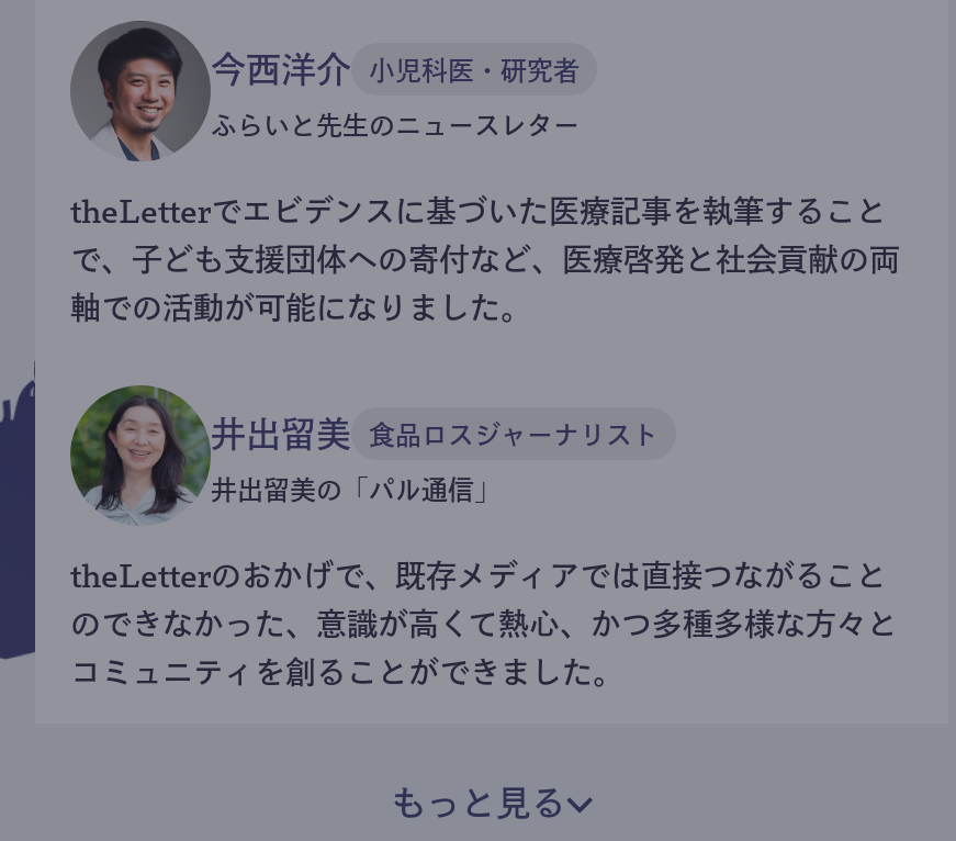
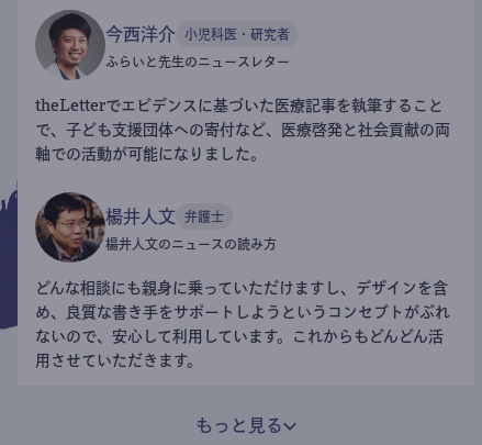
[70,385,898,689] [image] | 井出留美 | 食品ロスジャーナリスト | 井出留美の「パル通信」 | theLetterのおかげで、既存メディアでは直接つながること | のできなかった、意識が高くて熱心、かつ多種多様な方々と | コミュニティを創ることができました。 -> [35,192,450,369] [image] | 楊井人文 | 弁護士 | 楊井人文のニュースの読み方 | どんな相談にも親身に乗っていただけますし、デザインを含 | め、良質な書き手をサポートしようというコンセプトがぶれ | ないので、安心して利用しています。これからもどんどん活 | 用させていただきます。

